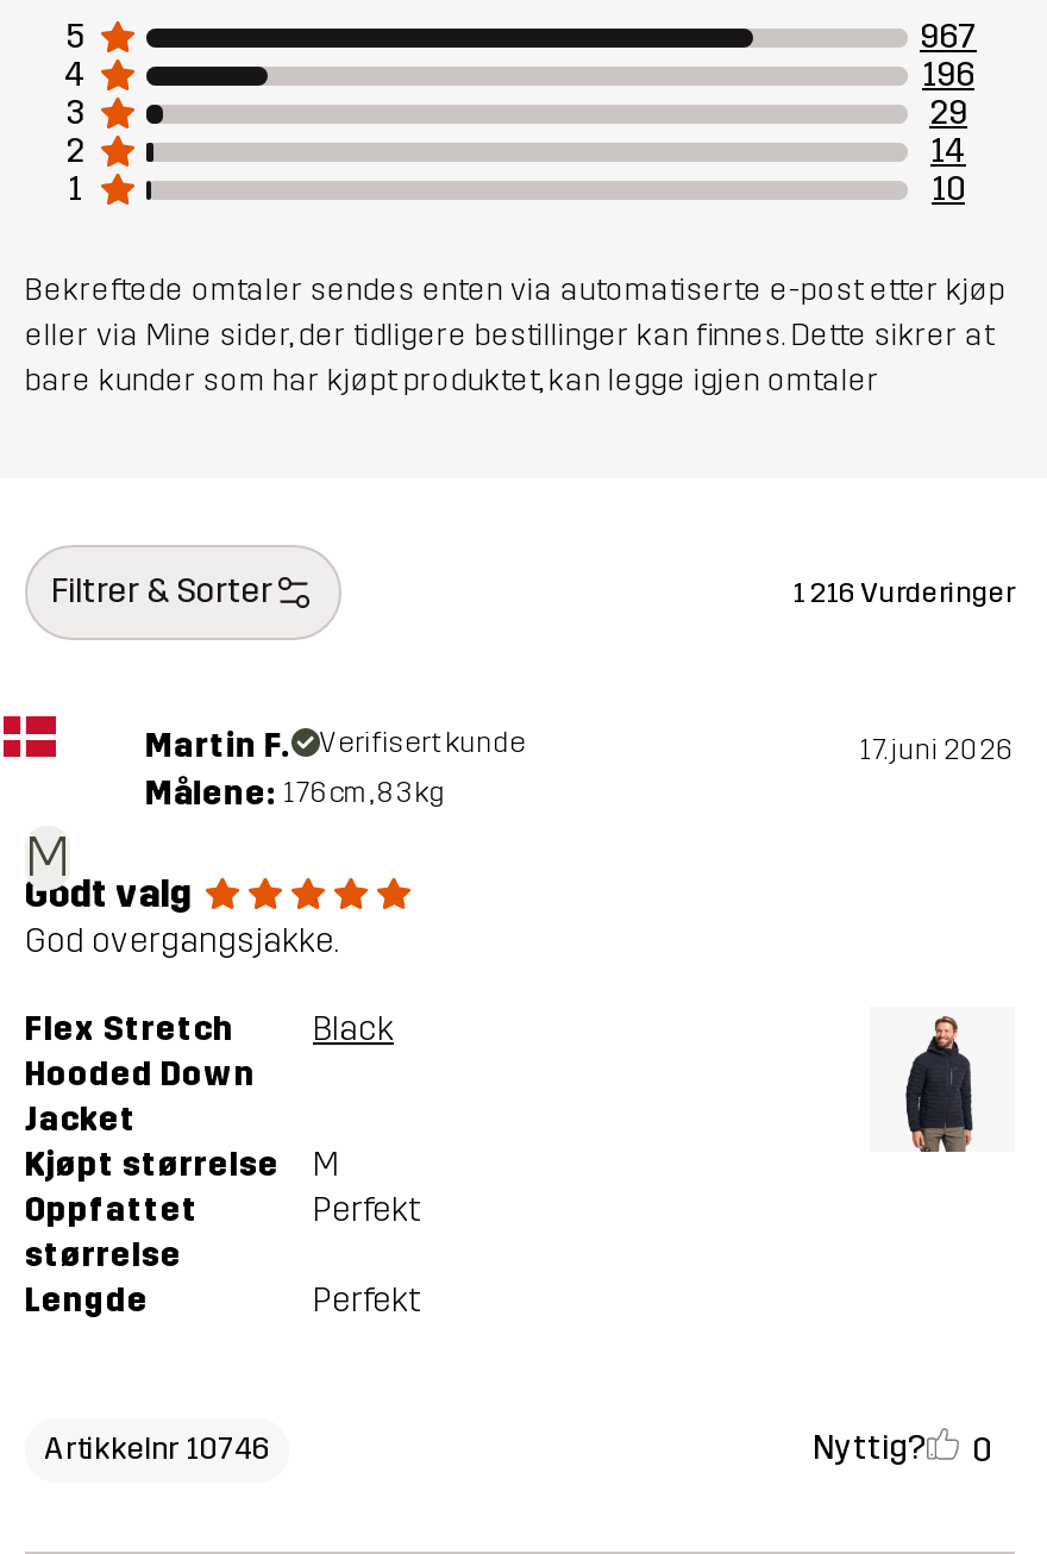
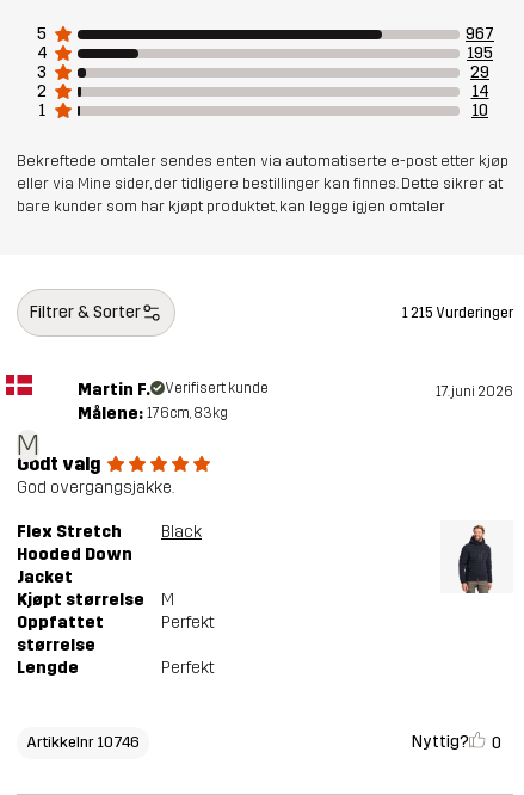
[922,54,974,94] 196 -> [467,43,493,63] 195
[794,576,1015,609] 1 216 Vurderinger -> [402,304,513,321] 1 215 Vurderinger

